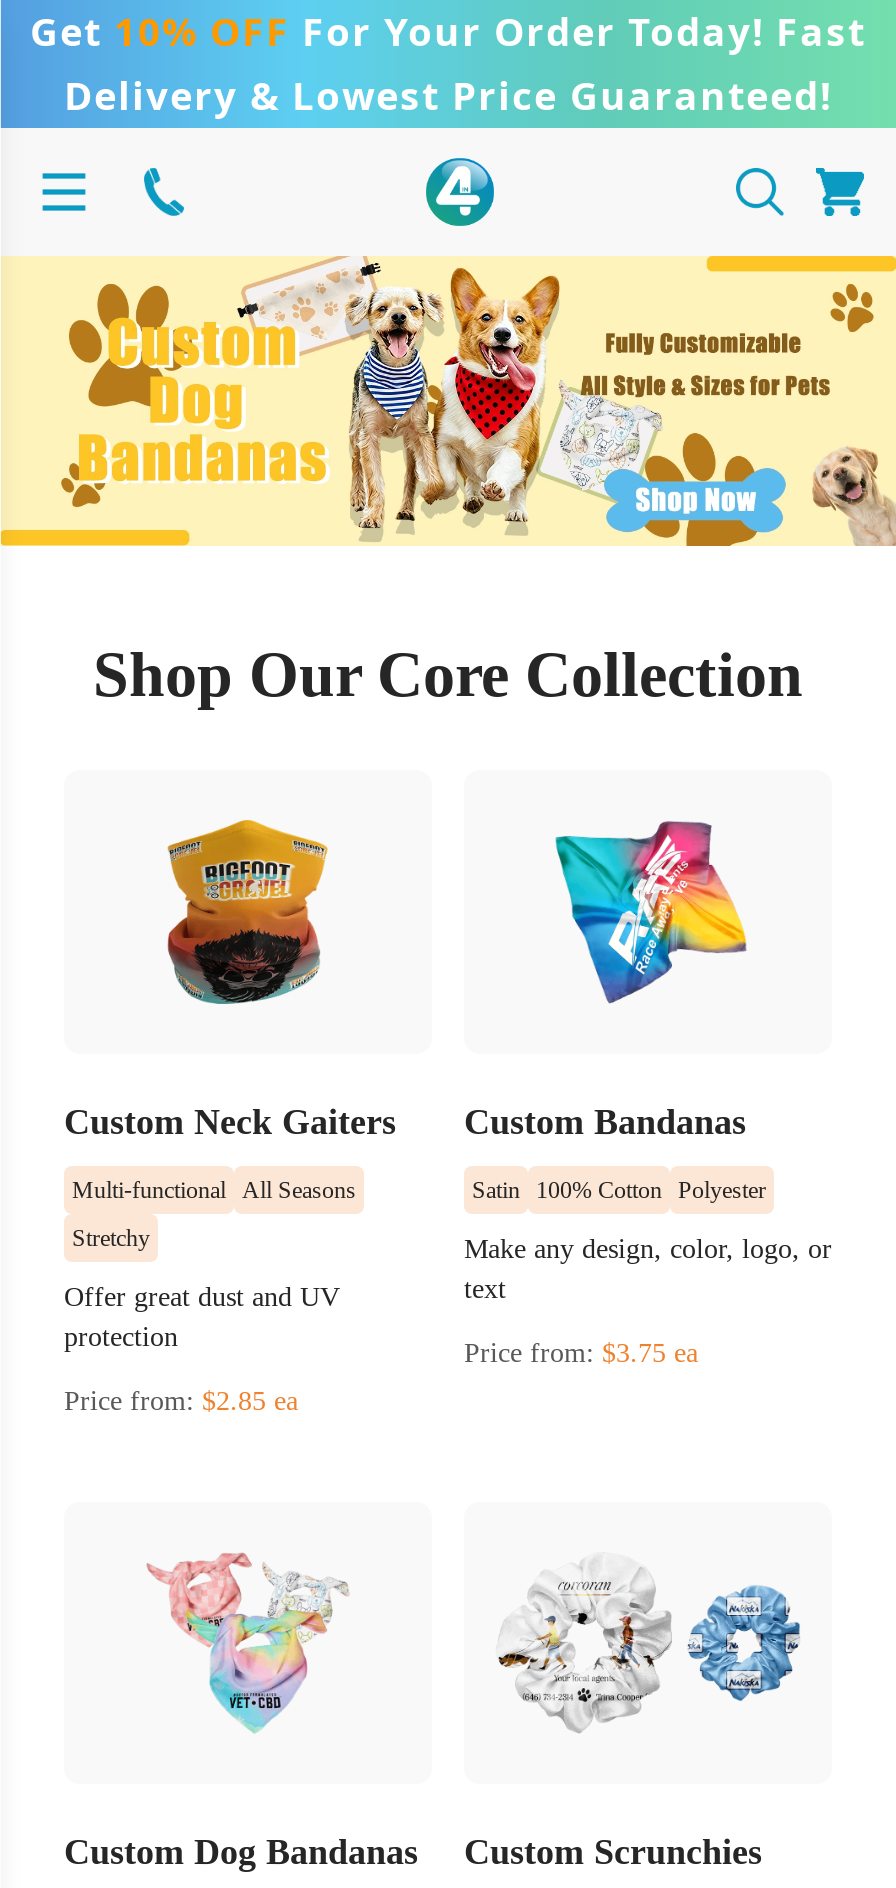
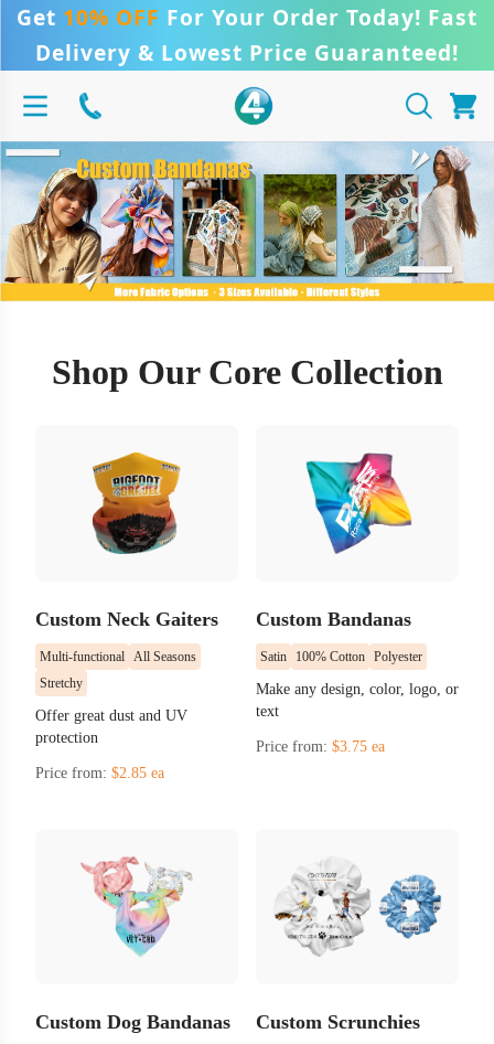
[6,254,890,546] [image] -> [3,140,491,301] [image]

